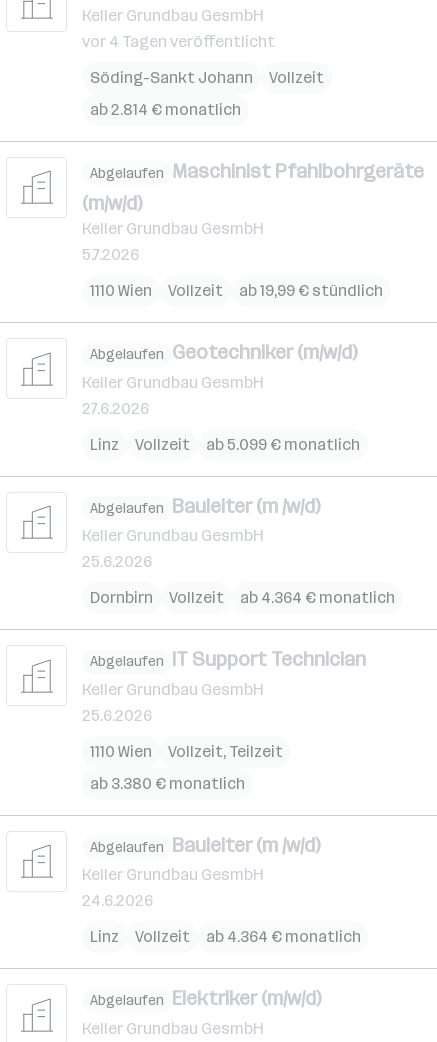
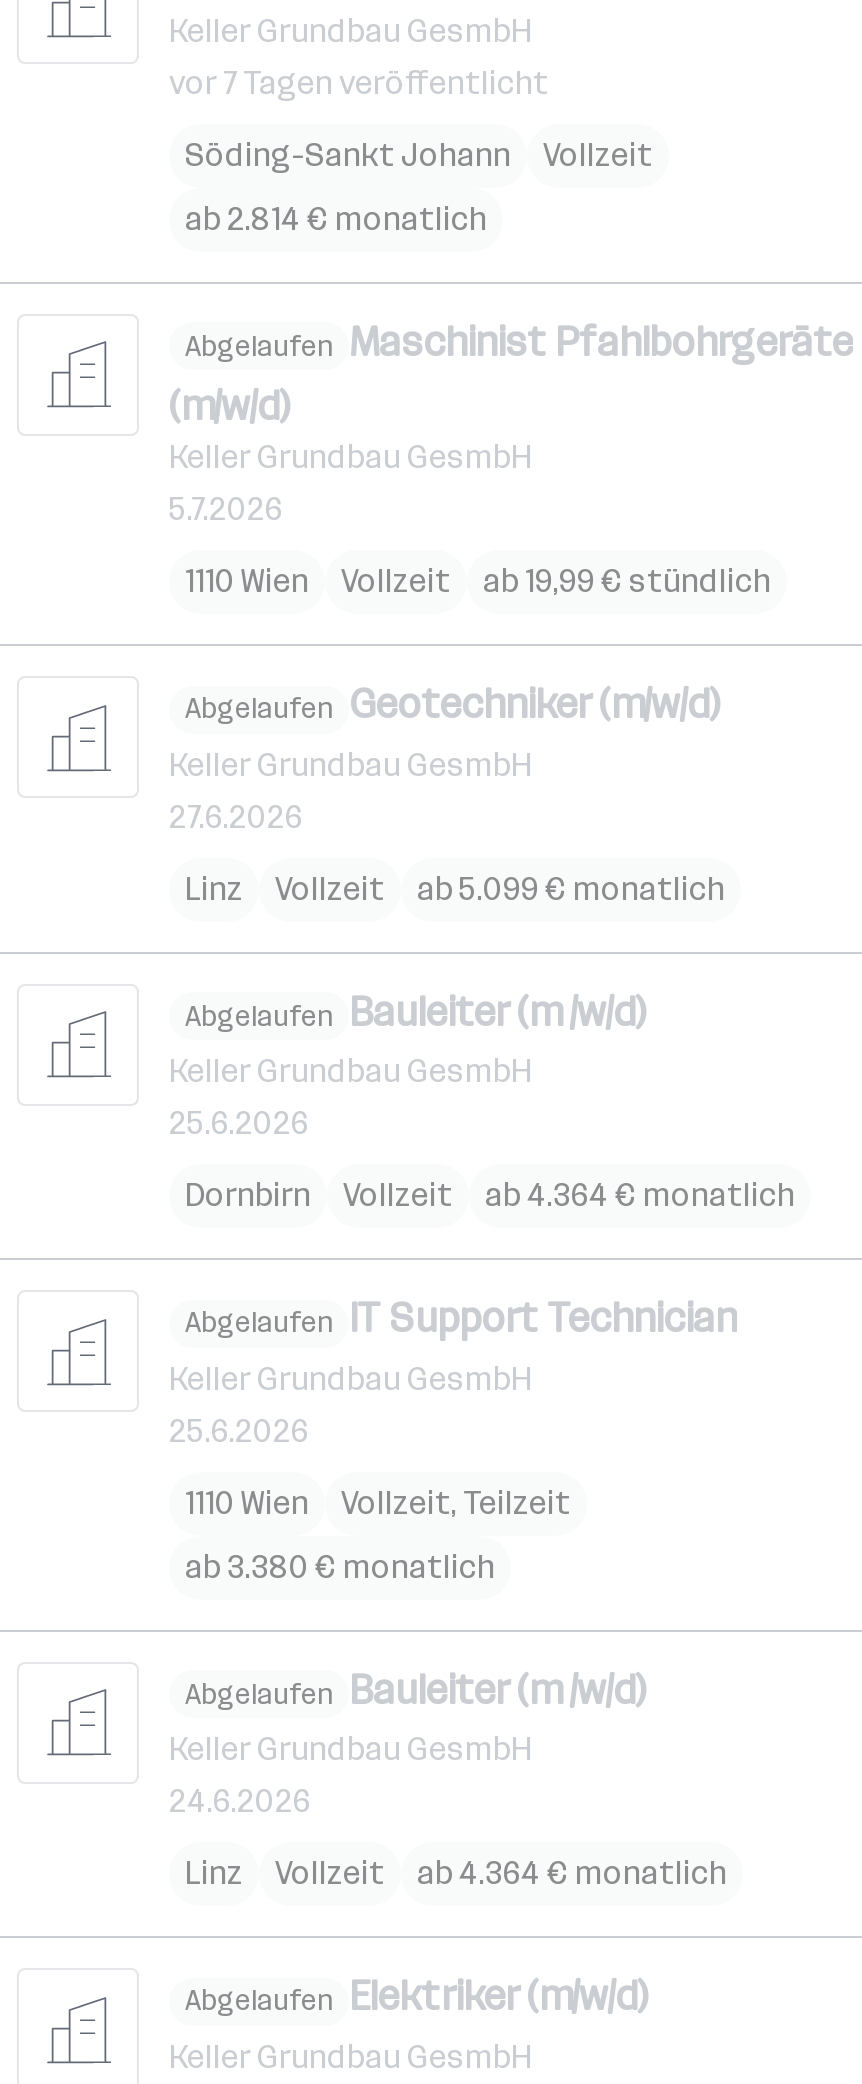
[82,31,275,50] vor 4 Tagen veröffentlicht -> [169,63,549,101] vor 7 Tagen veröffentlicht

